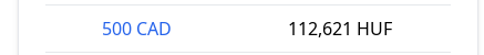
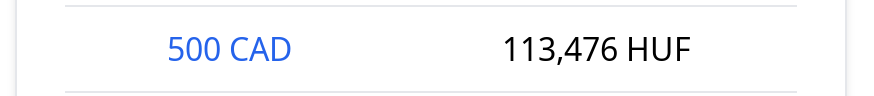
[287,16,392,41] 112,621 HUF -> [502,27,690,71] 113,476 HUF

